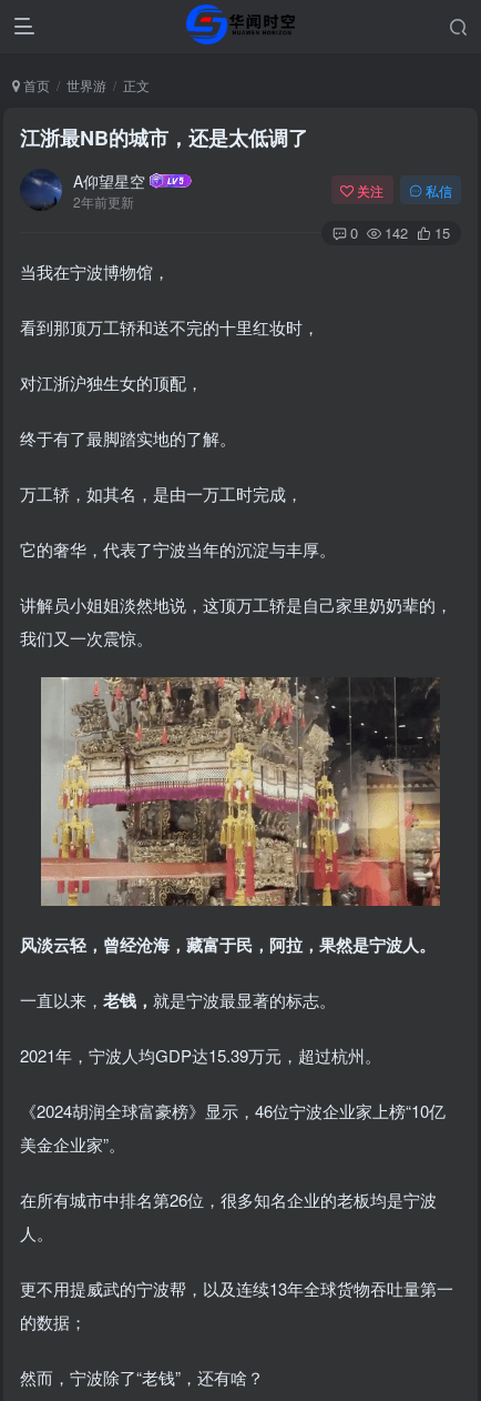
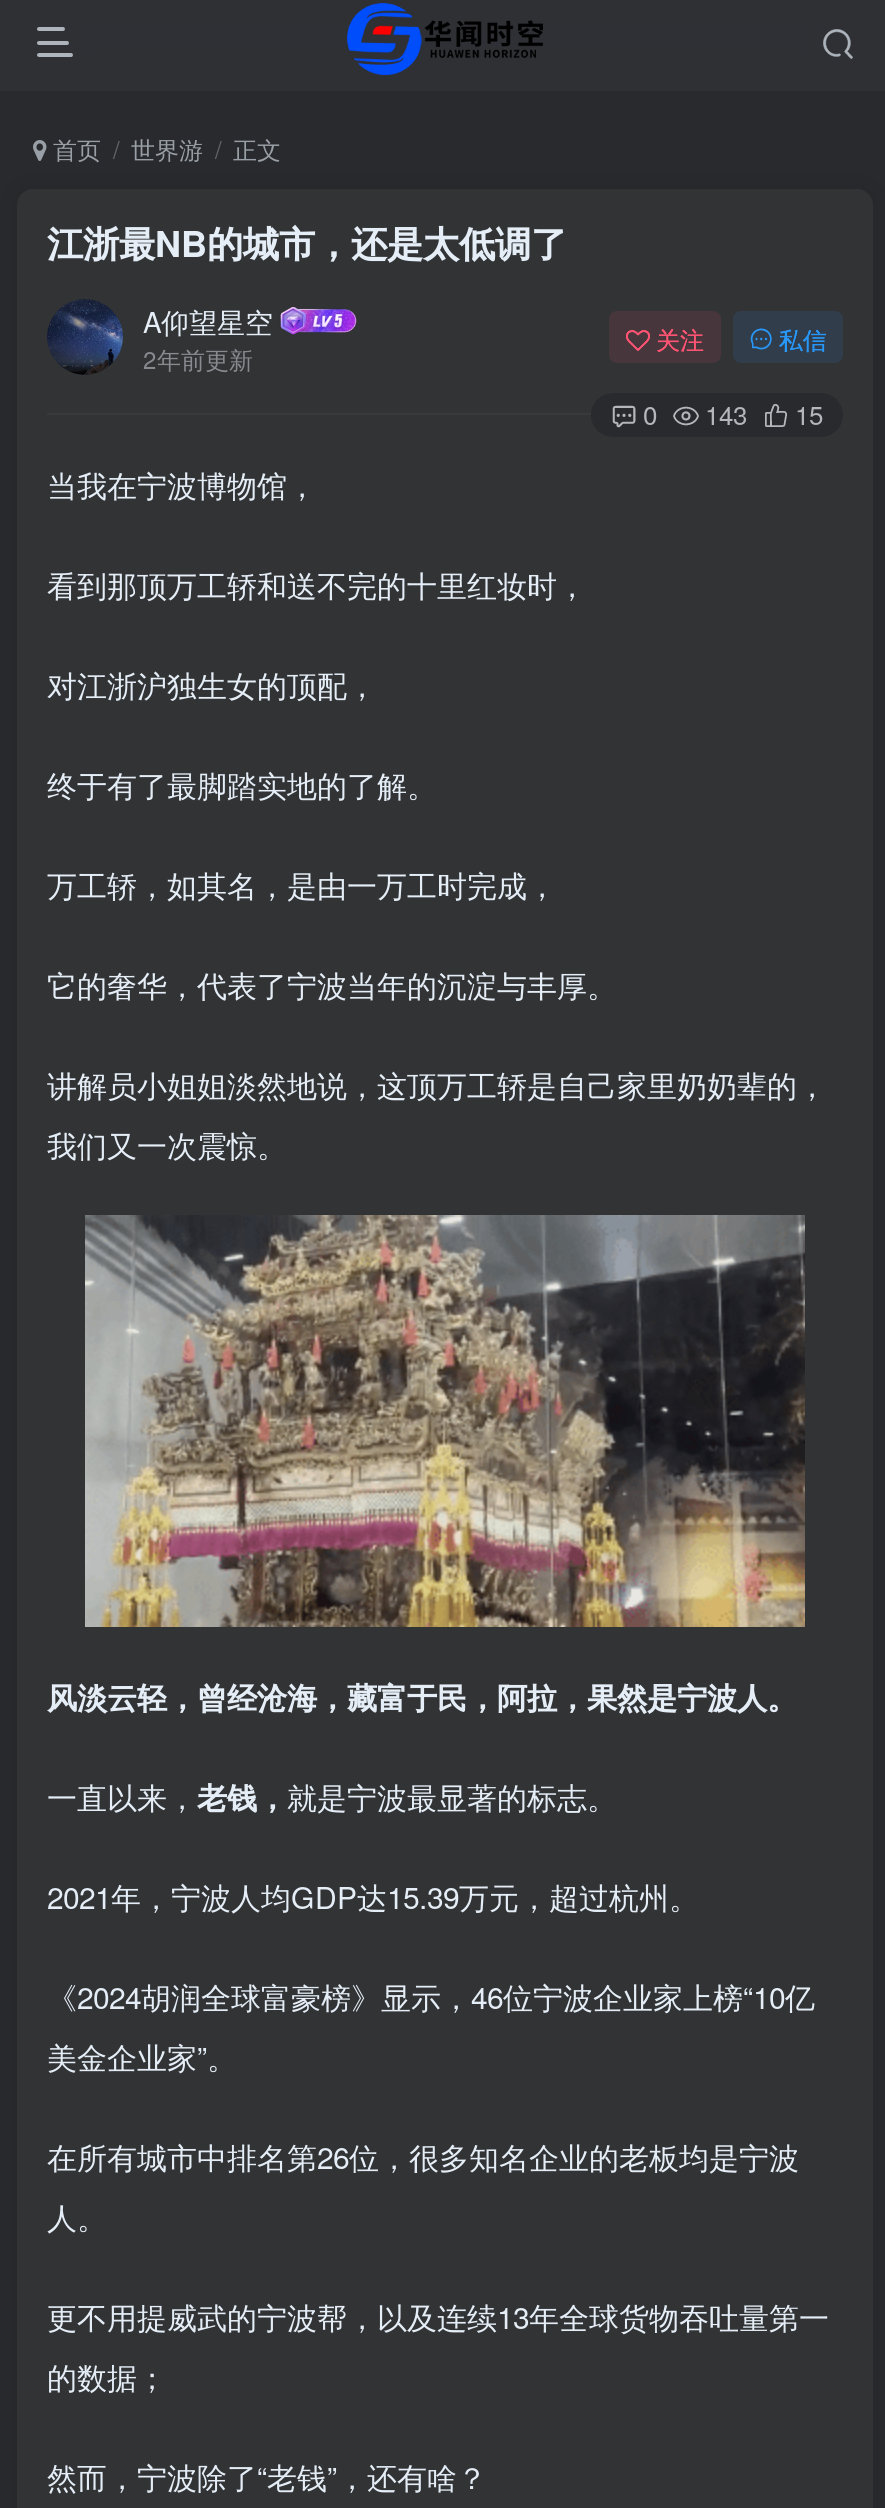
[350,222,450,243] 0 142 15 -> [643,395,823,433] 0 143 15
[40,676,441,907] [image] -> [83,1213,807,1629] [image]

